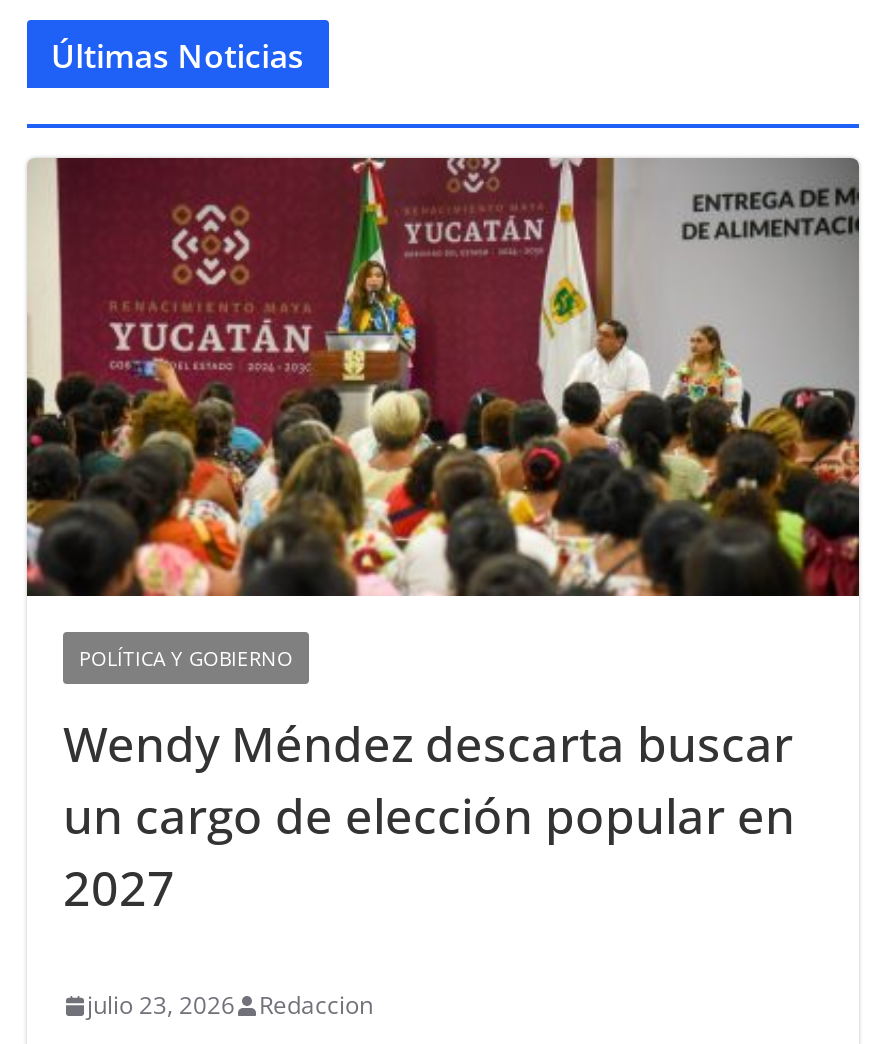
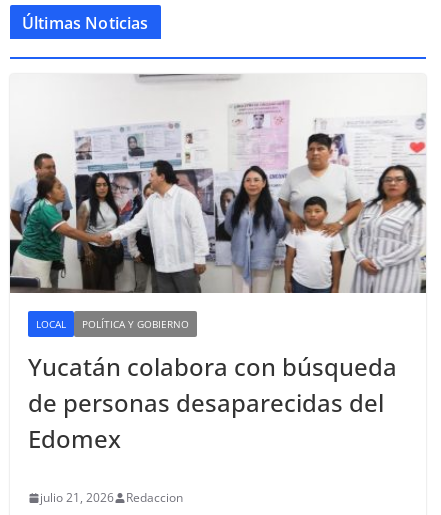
[25,156,861,598] [image] -> [9,73,427,294] [image]
none -> [36,317,66,331] LOCAL
[63,710,795,920] Wendy Méndez descarta buscar | un cargo de elección popular en | 2027 -> [28,350,397,455] Yucatán colabora con búsqueda | de personas desaparecidas del | Edomex
[87,988,373,1022] julio 23, 2026 Redaccion -> [40,489,183,506] julio 21, 2026 Redaccion

